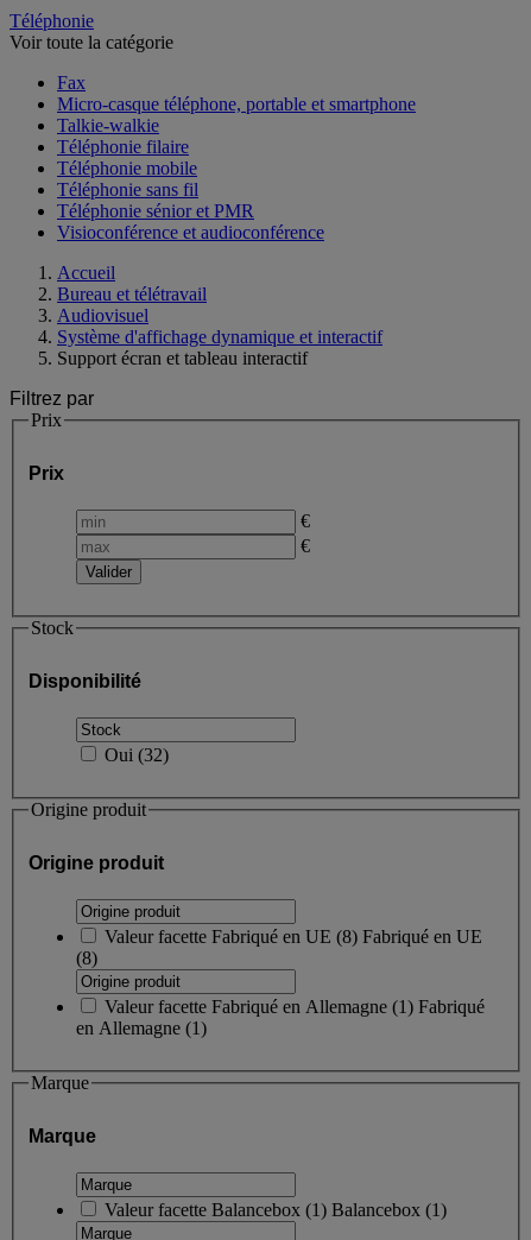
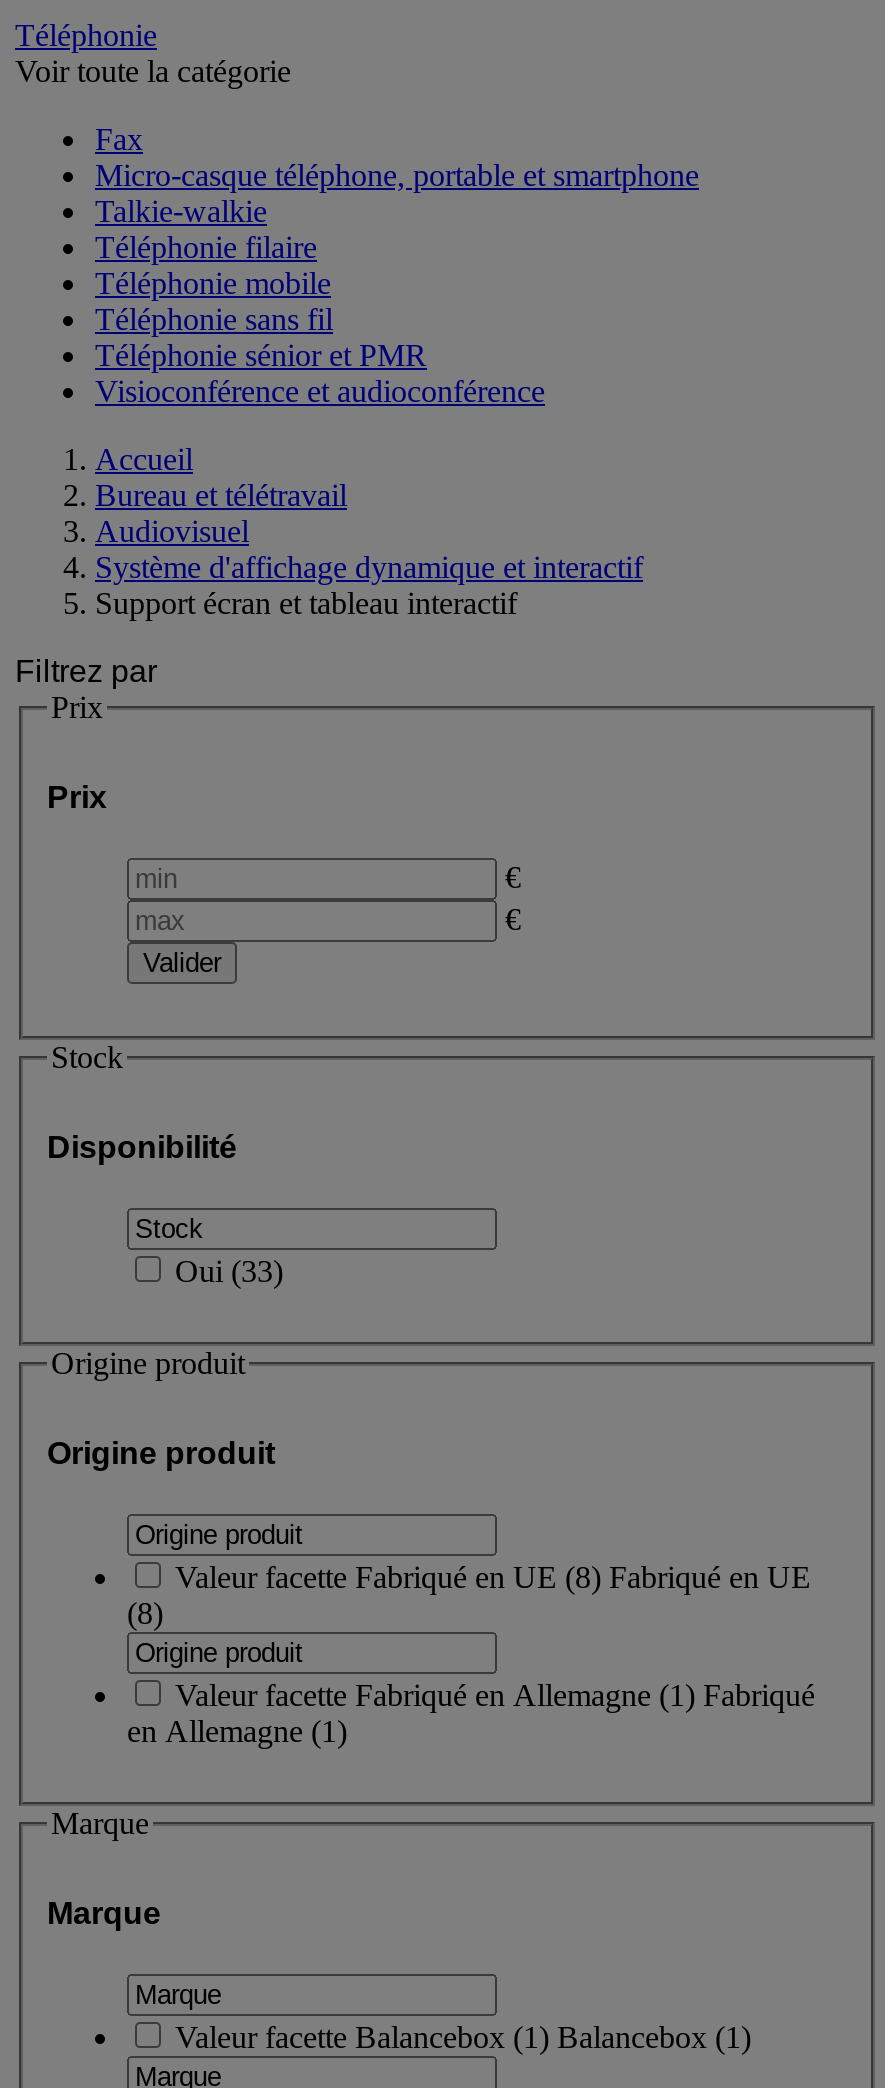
[105,745,169,765] Oui (32) -> [175,1254,283,1288] Oui (33)

